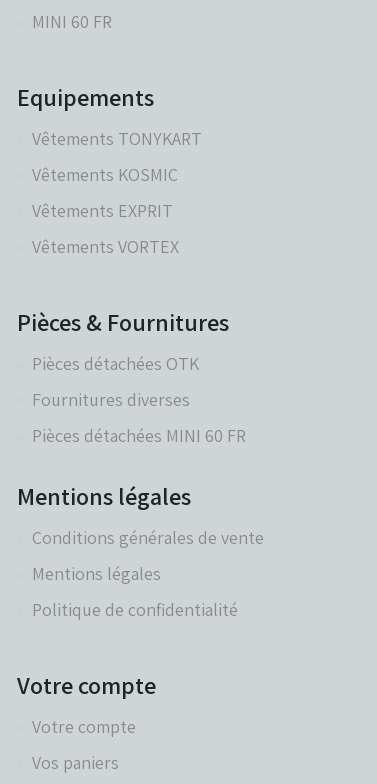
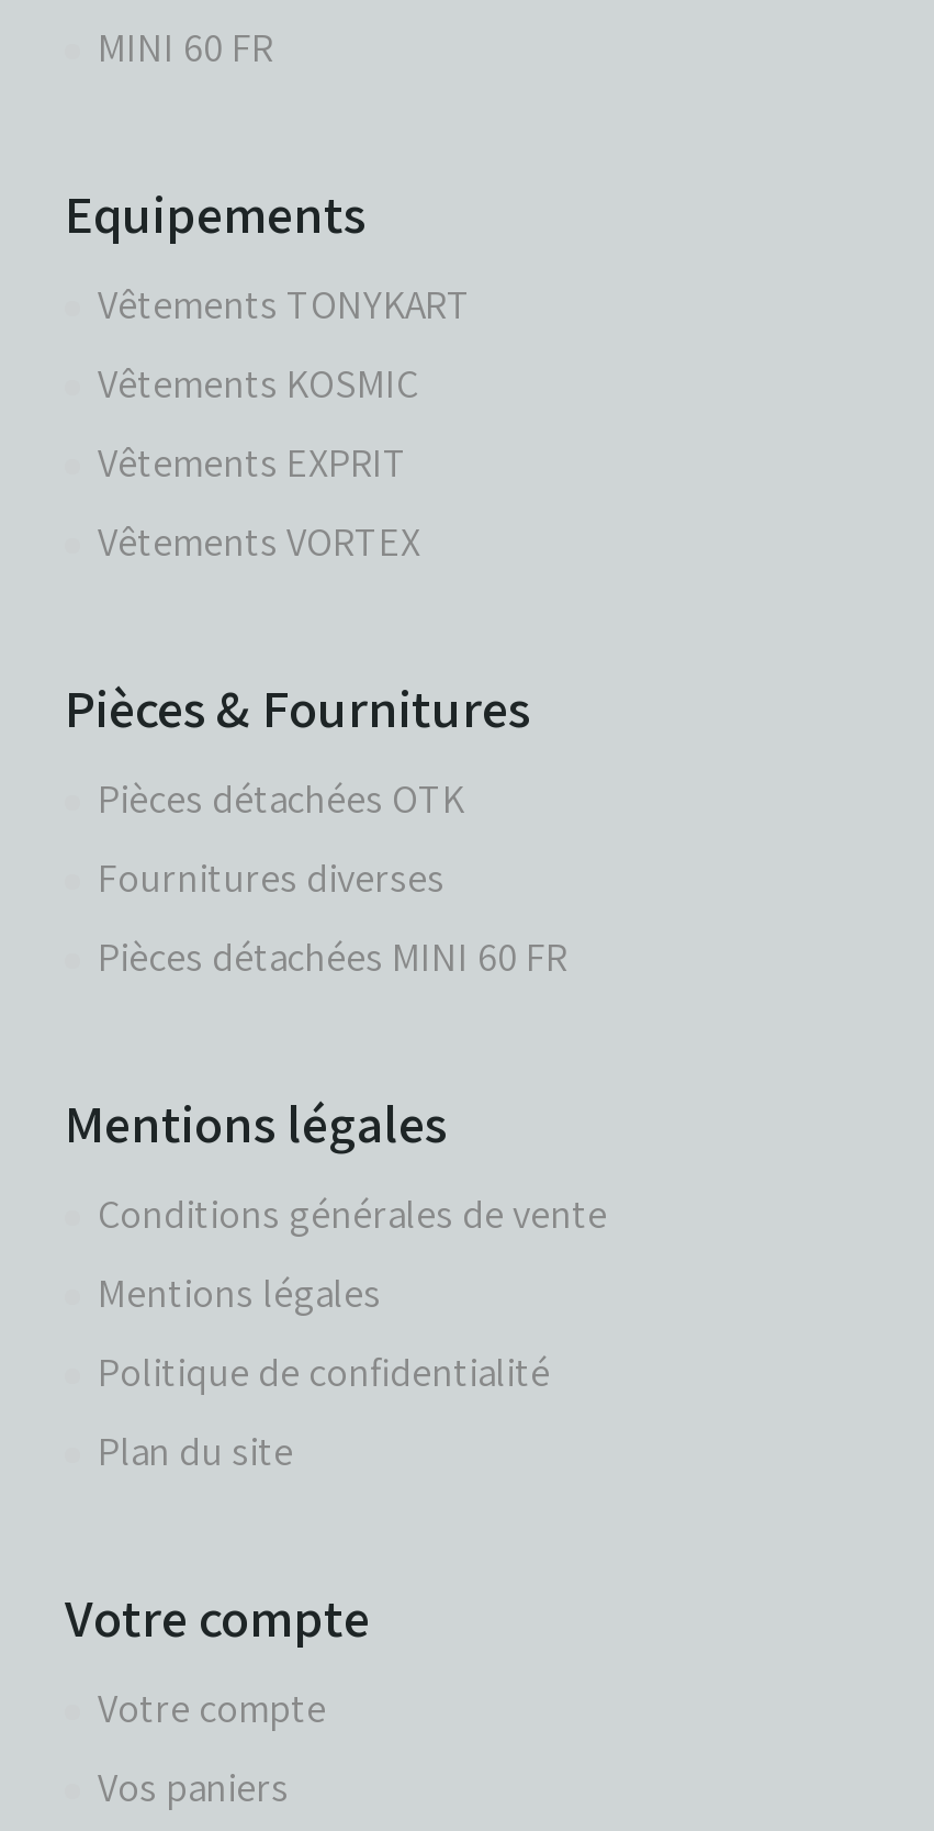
none -> [98,1425,293,1476] Plan du site

